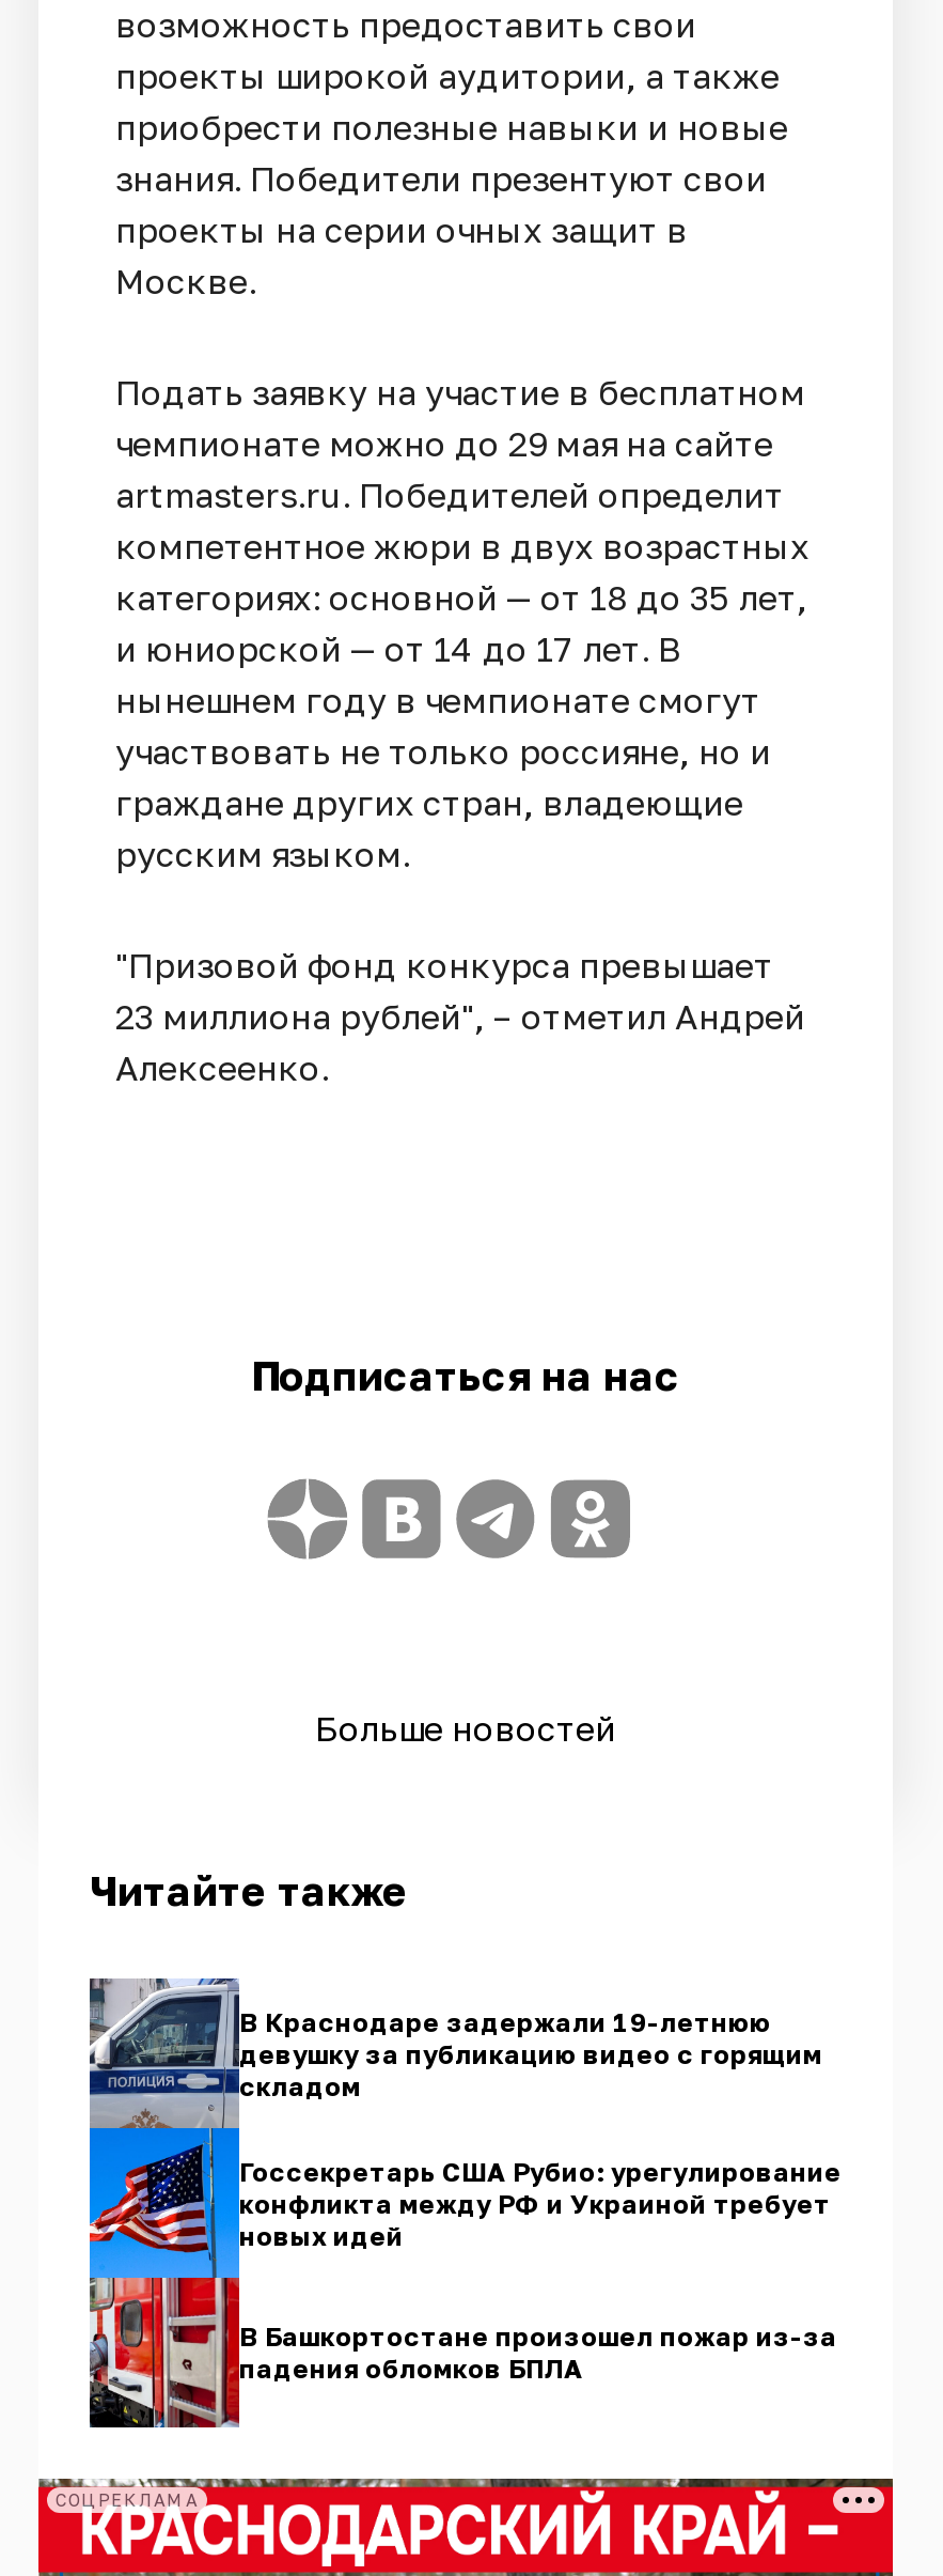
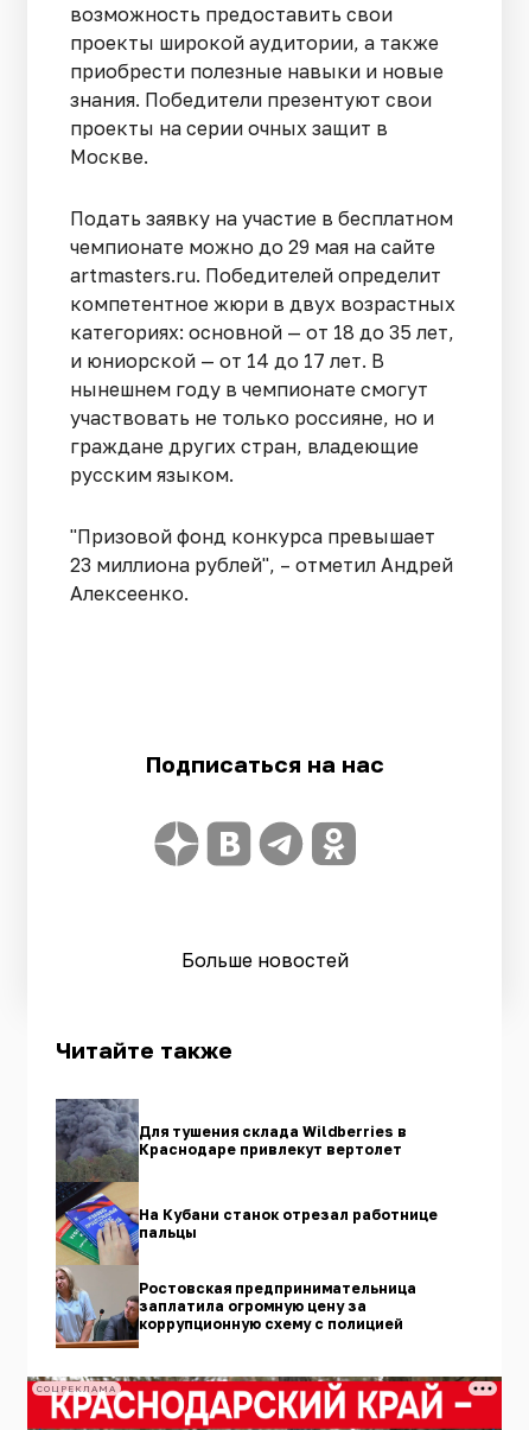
[88,1977,822,2431] [image] | В Краснодаре задержали 19-летнюю | девушку за публикацию видео с горящим | складом -> [55,1098,407,1349] [image] | Для тушения склада Wildberries в | Краснодаре привлекут вертолет
[239,2156,842,2252] Госсекретарь США Рубио: урегулирование | конфликта между РФ и Украиной требует | новых идей -> [139,1205,438,1241] На Кубани станок отрезал работнице | пальцы
[239,2321,837,2385] В Башкортостане произошел пожар из-за | падения обломков БПЛА -> [139,1280,416,1333] Ростовская предпринимательница | заплатила огромную цену за | коррупционную схему с полицией

